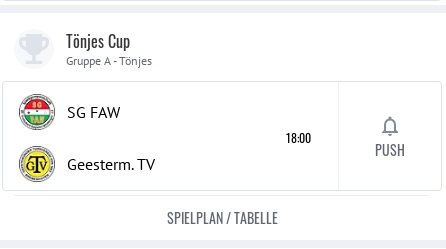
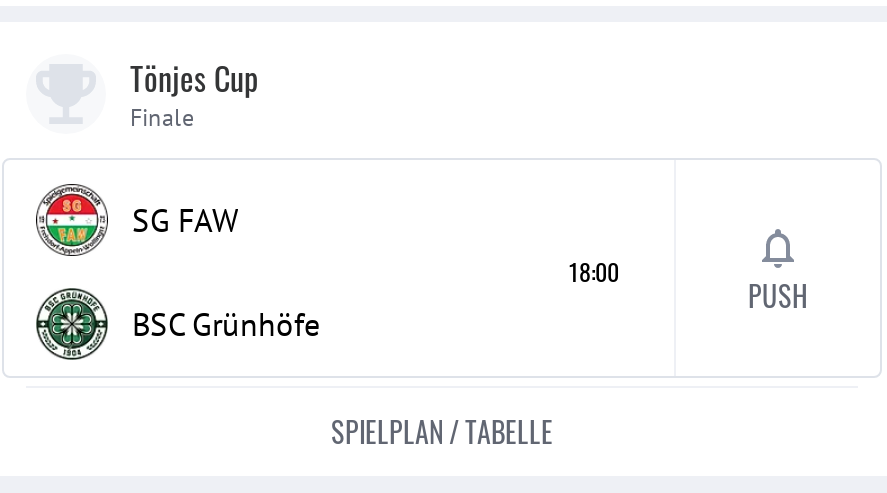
[66,53,152,68] Gruppe A - Tönjes -> [130,102,194,132] Finale
[19,146,155,182] [image] | Geesterm. TV -> [34,290,320,354] [image] | BSC Grünhöfe

